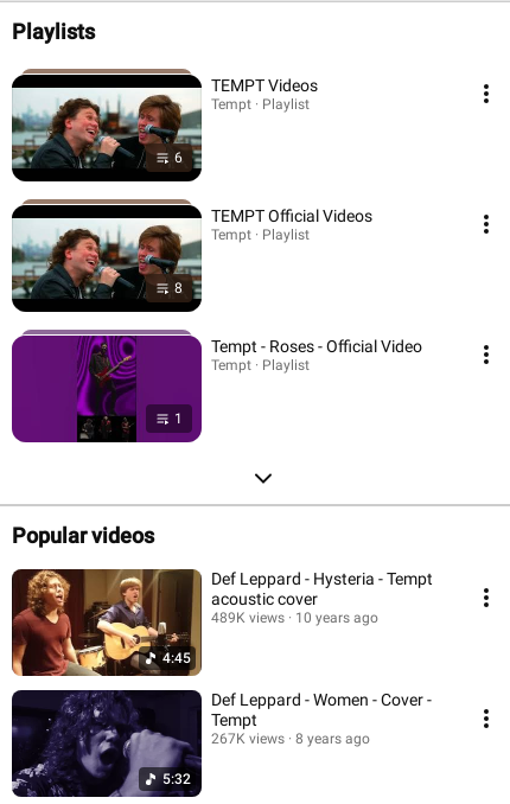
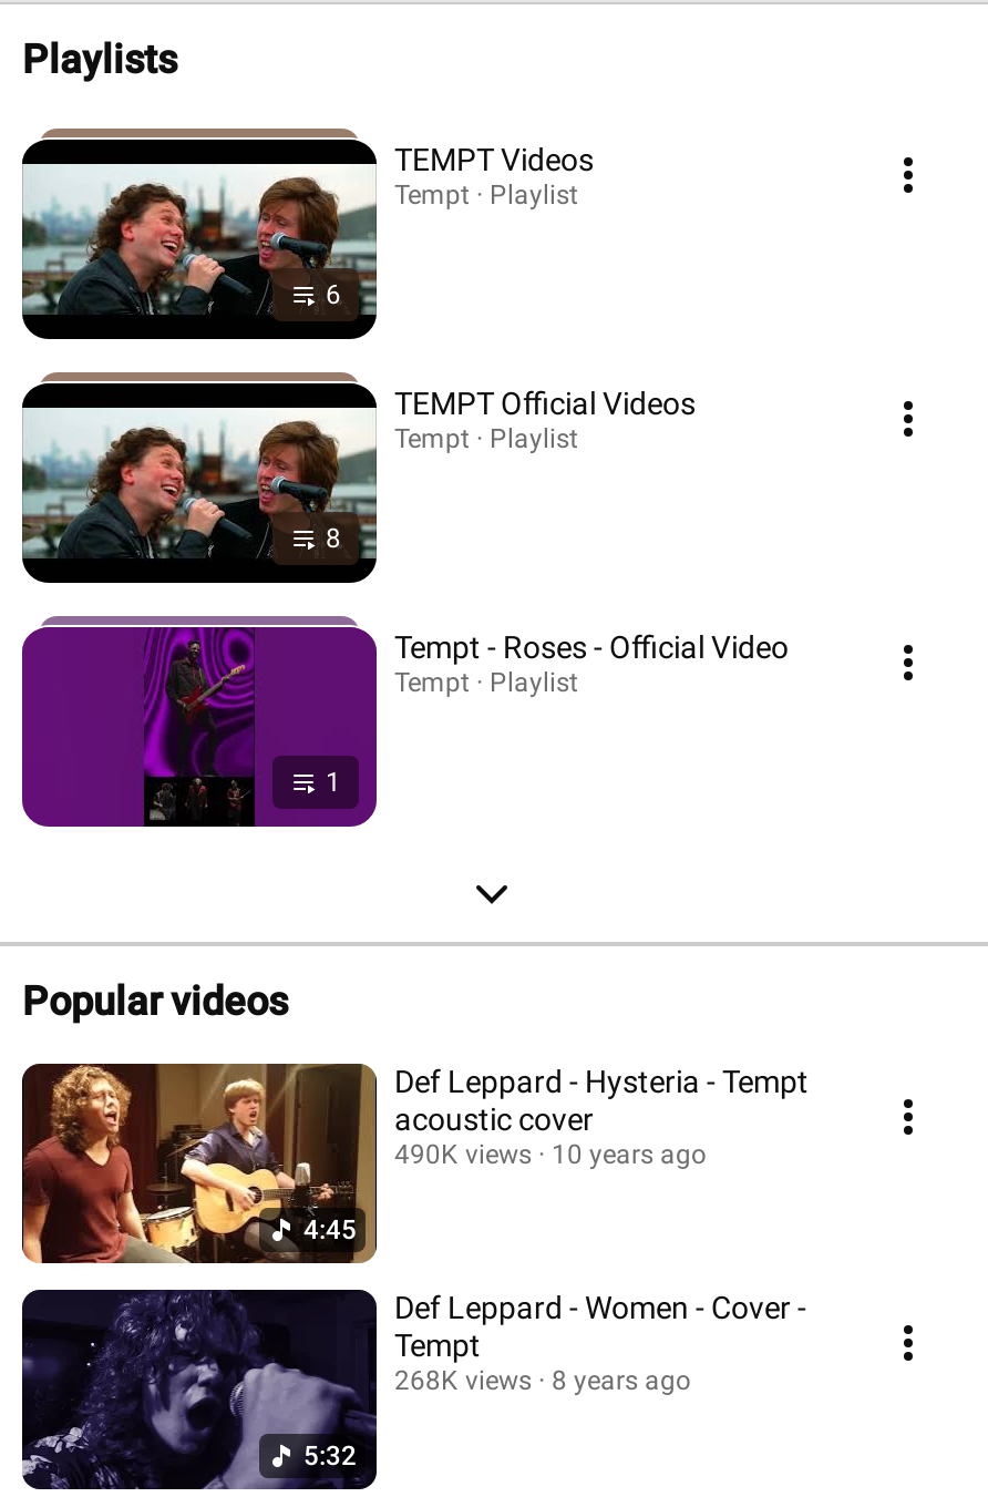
[211,609,378,626] 489K views 10 years ago -> [394,1138,707,1169] 490K views 10 years ago
[211,730,370,746] 267K views 8 years ago -> [394,1364,691,1395] 268K views 8 years ago

